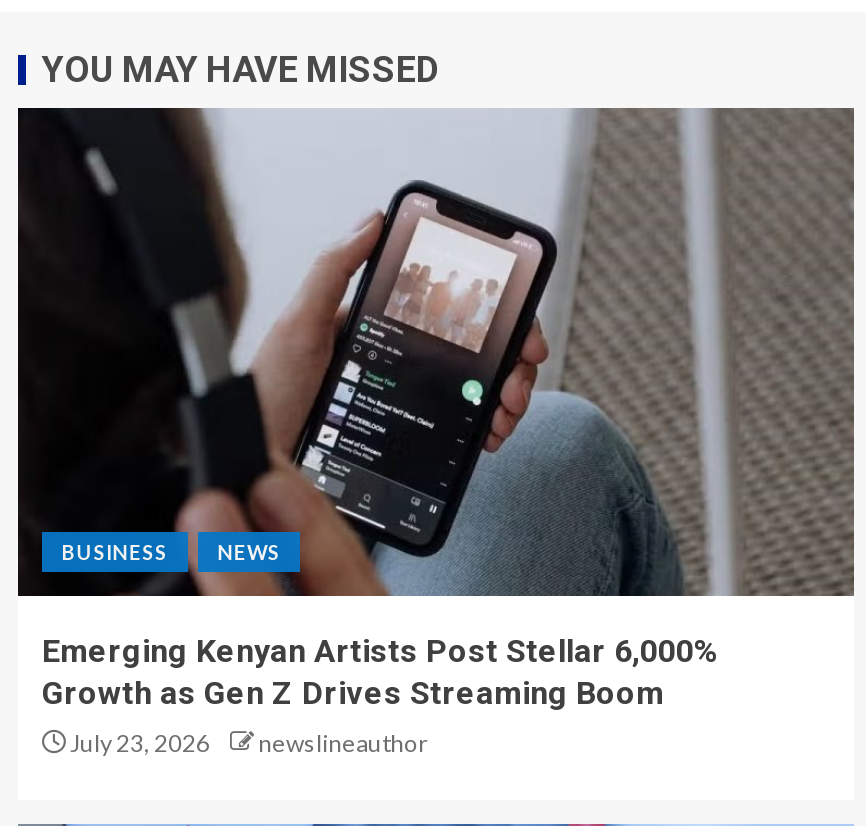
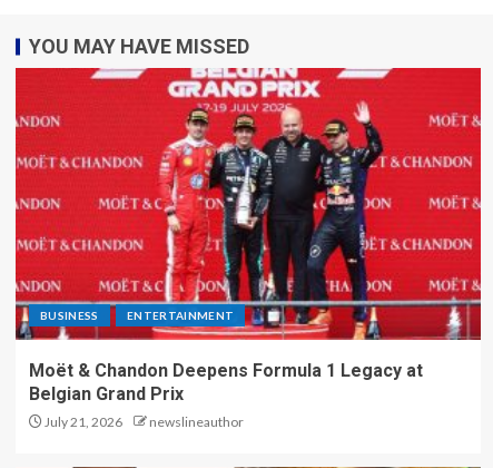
[16,106,856,598] [image] | NEWS -> [14,67,482,341] [image] | ENTERTAINMENT
[42,632,720,758] Emerging Kenyan Artists Post Stellar 6,000% | Growth as Gen Z Drives Streaming Boom | July 23, 2026 -> [29,360,423,430] Moët & Chandon Deepens Formula 1 Legacy at | Belgian Grand Prix | July 21, 2026

